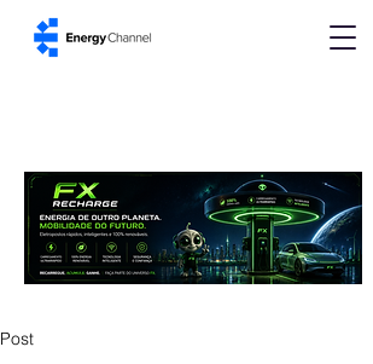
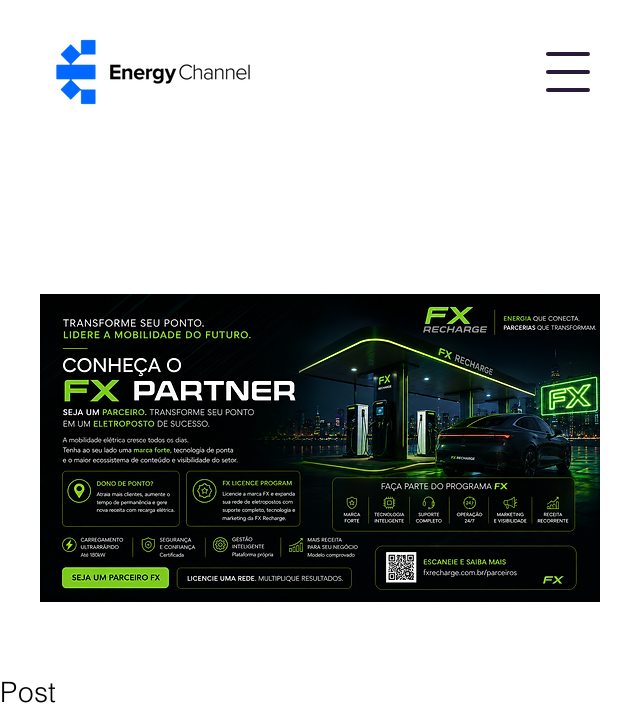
[28,175,361,285] [image] -> [60,298,600,602] [image]

